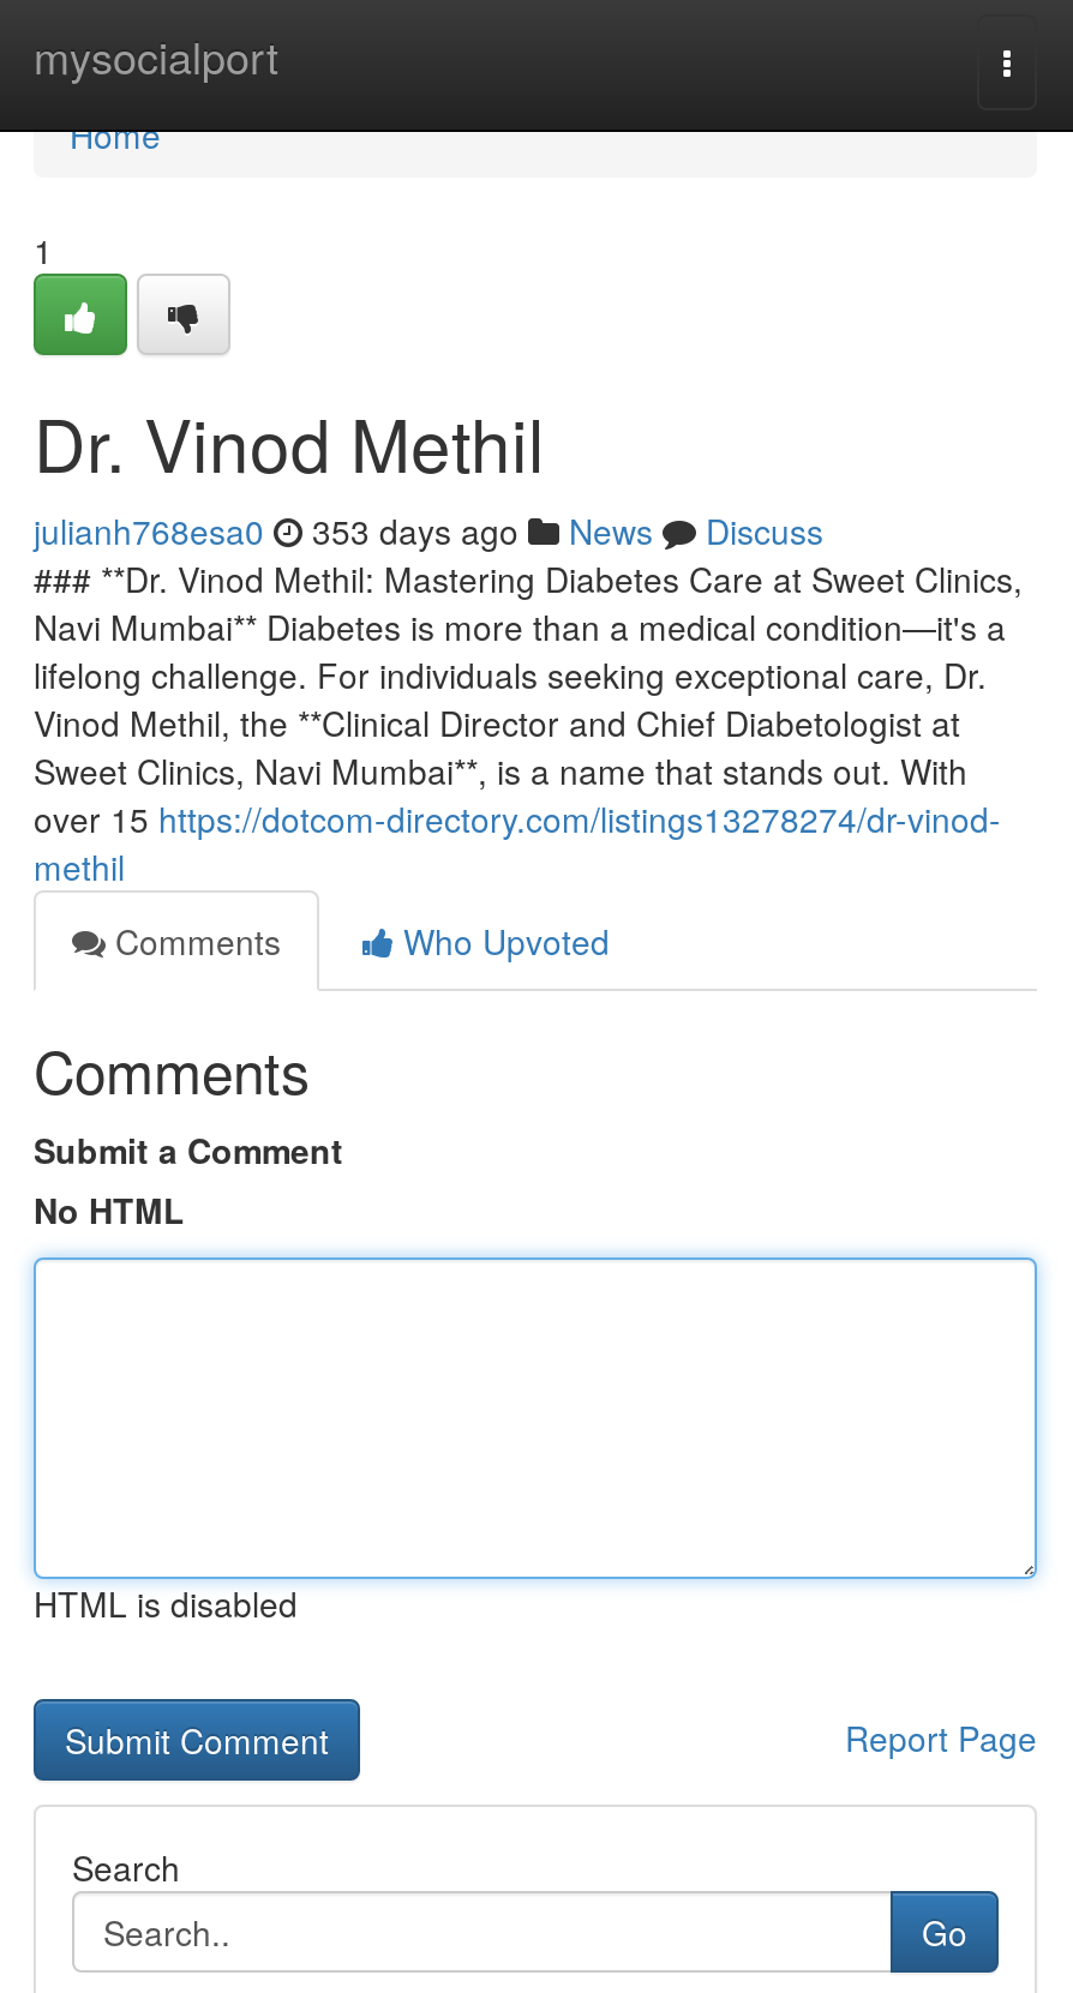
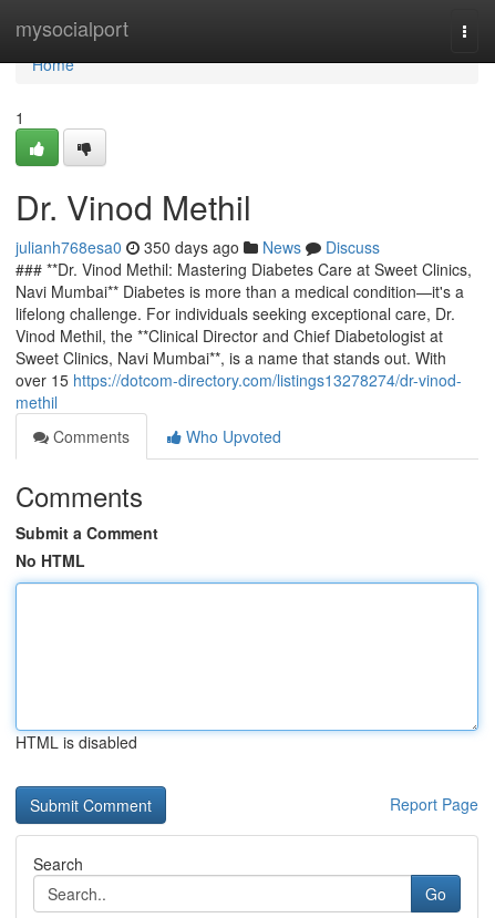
[34,506,823,554] julianh768esa0 353 days ago News Discuss -> [16,236,380,258] julianh768esa0 350 days ago News Discuss

